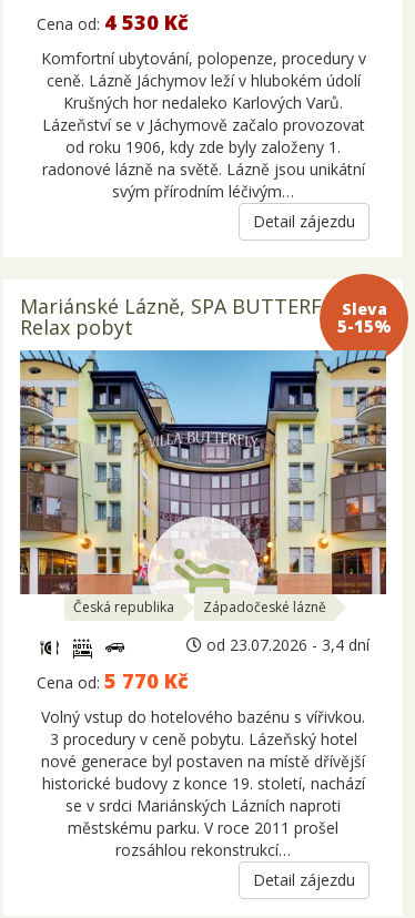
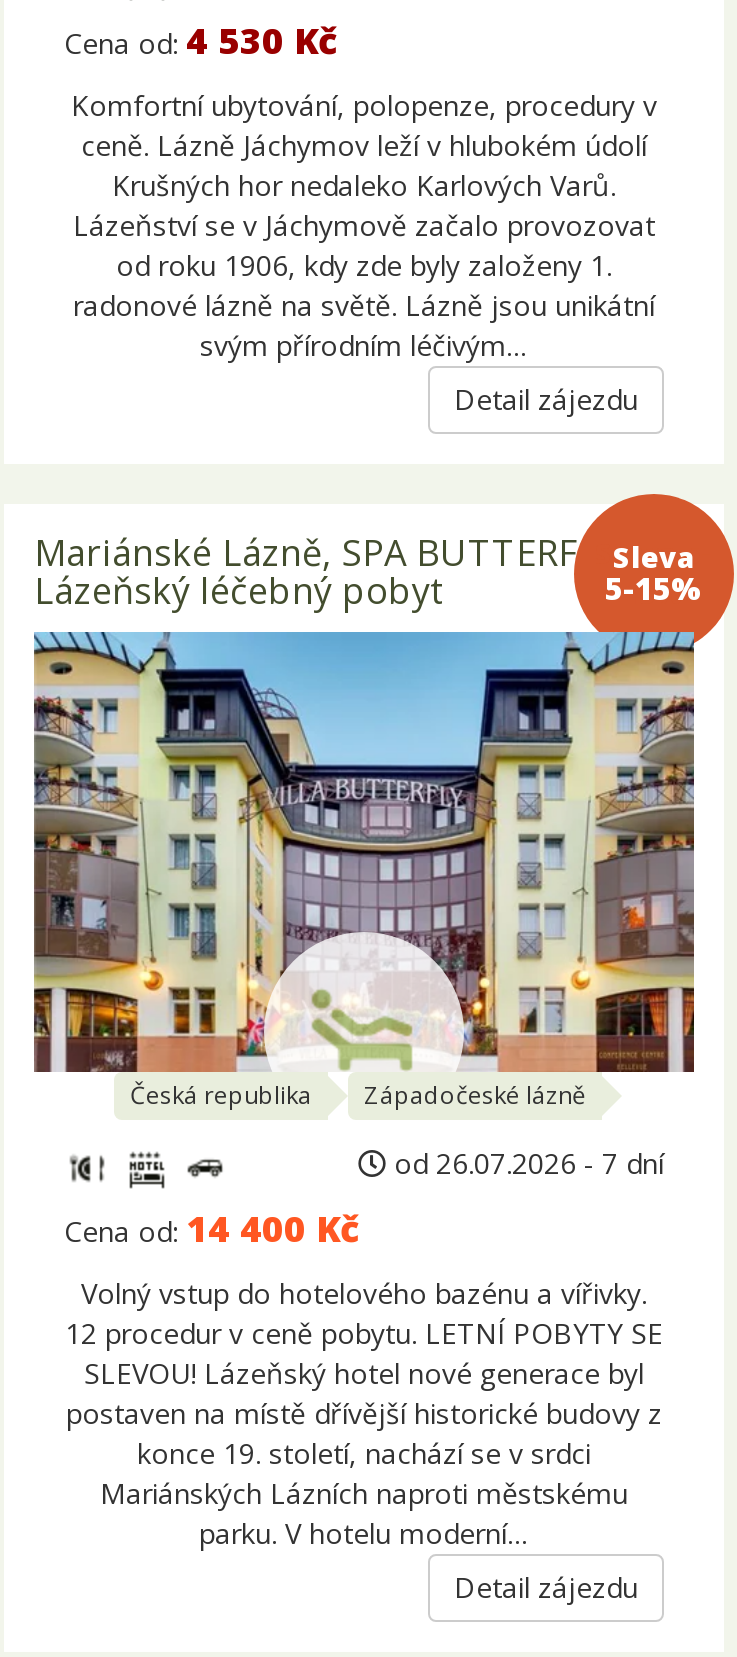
[20,314,133,340] Relax pobyt -> [34,566,446,614] Lázeňský léčebný pobyt
[202,634,370,655] od 23.07.2026 - 3,4 dní -> [386,1144,664,1182] od 26.07.2026 - 7 dní
[37,667,189,694] Cena od: 5 770 Kč -> [64,1204,360,1252] Cena od: 14 400 Kč
[41,706,365,860] Volný vstup do hotelového bazénu s vířivkou. | 3 procedury v ceně pobytu. Lázeňský hotel | nové generace byl postaven na místě dřívější | historické budovy z konce 19. století, nachází | se v srdci Mariánských Lázních naproti | městskému parku. V roce 2011 prošel | rozsáhlou rekonstrukcí… -> [65,1274,663,1552] Volný vstup do hotelového bazénu a vířivky. | 12 procedur v ceně pobytu. LETNÍ POBYTY SE | SLEVOU! Lázeňský hotel nové generace byl | postaven na místě dřívější historické budovy z | konce 19. století, nachází se v srdci | Mariánských Lázních naproti městskému | parku. V hotelu moderní…

